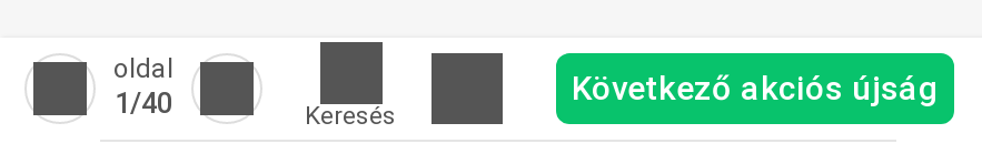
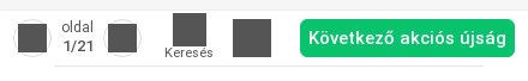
[115,85,172,119] 1/40 -> [62,36,93,54] 1/21

